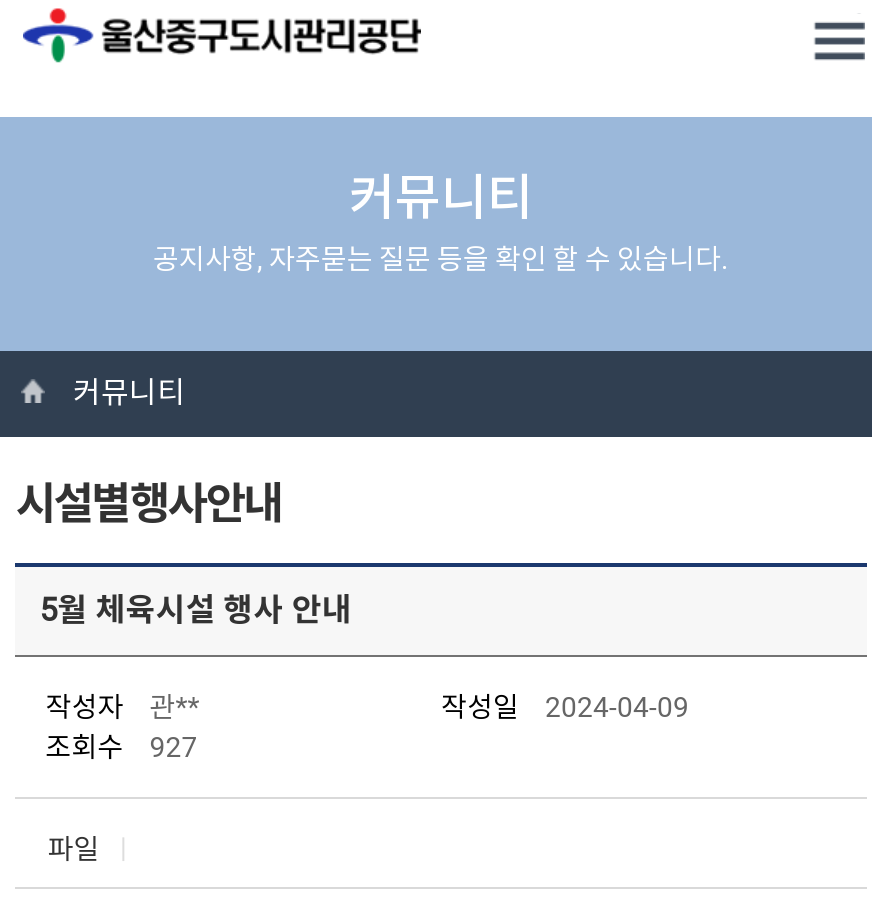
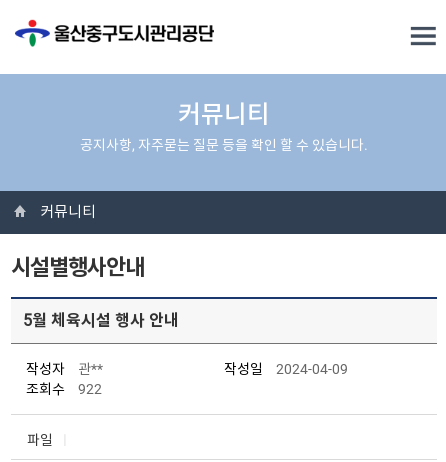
[45,731,197,763] 조회수 927 -> [26,381,102,397] 조회수 922

